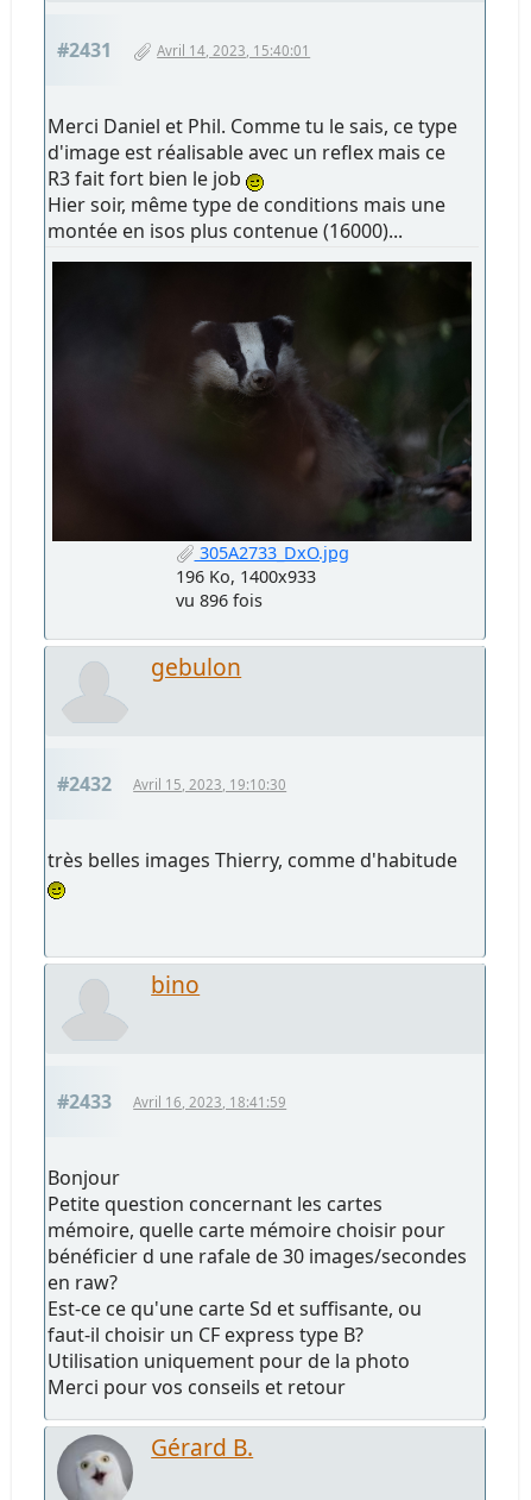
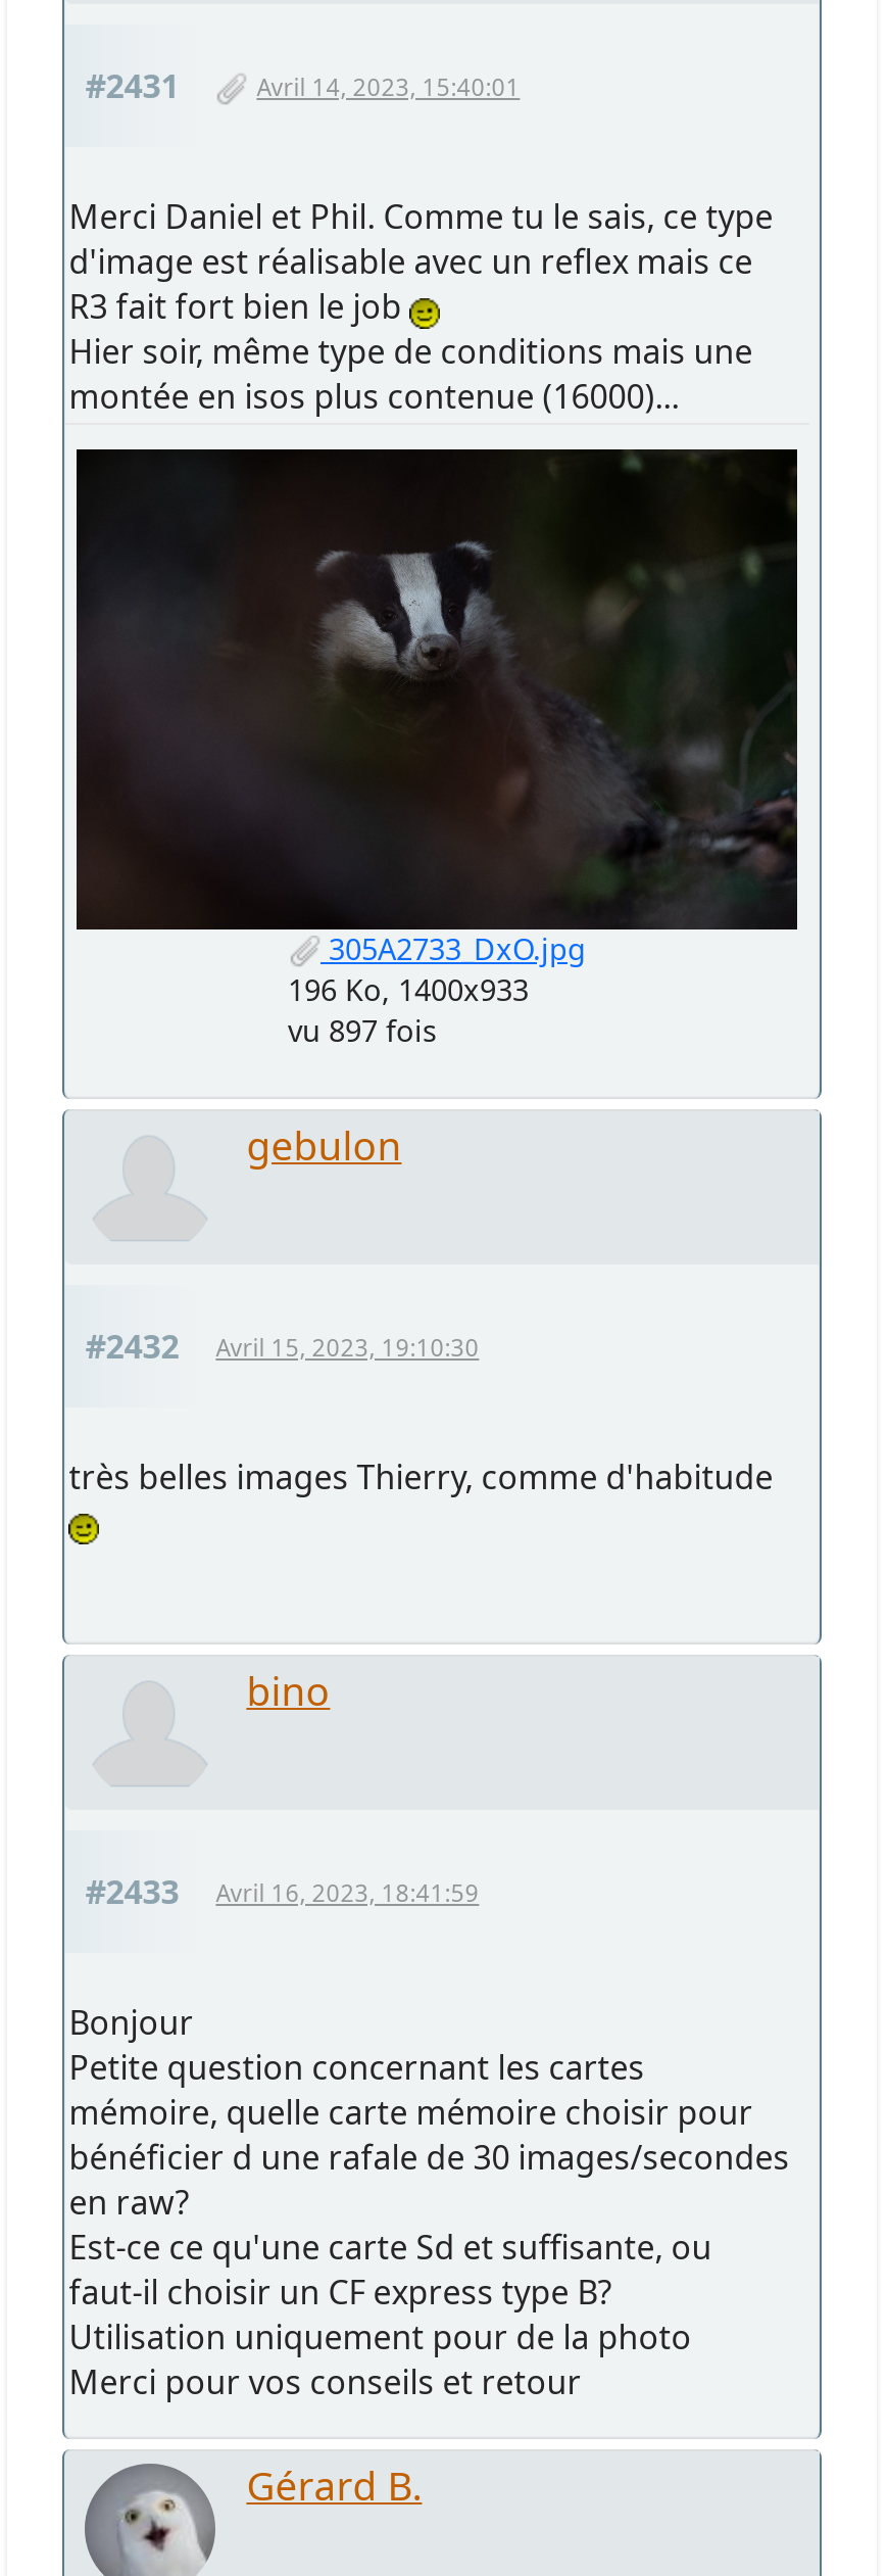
[175,589,262,611] vu 896 fois -> [288,1011,437,1050] vu 897 fois

